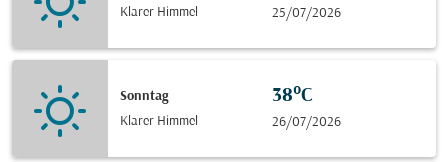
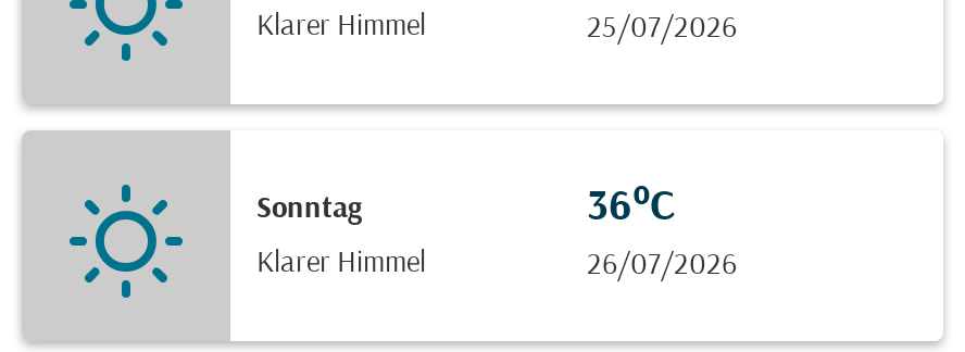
[272,85,313,107] 38°C -> [587,185,676,232] 36°C

